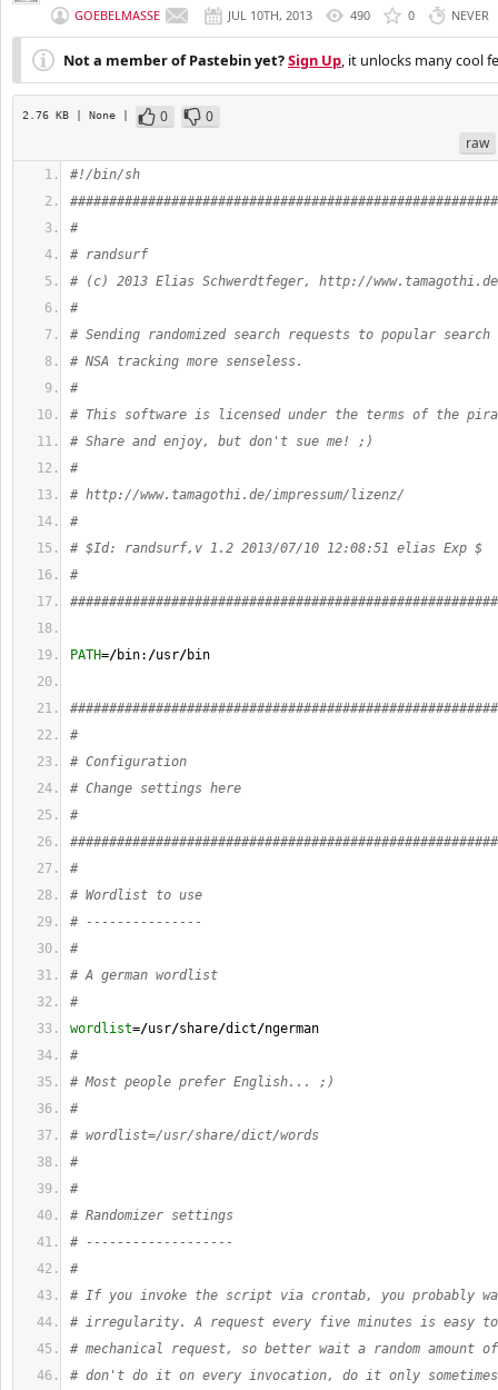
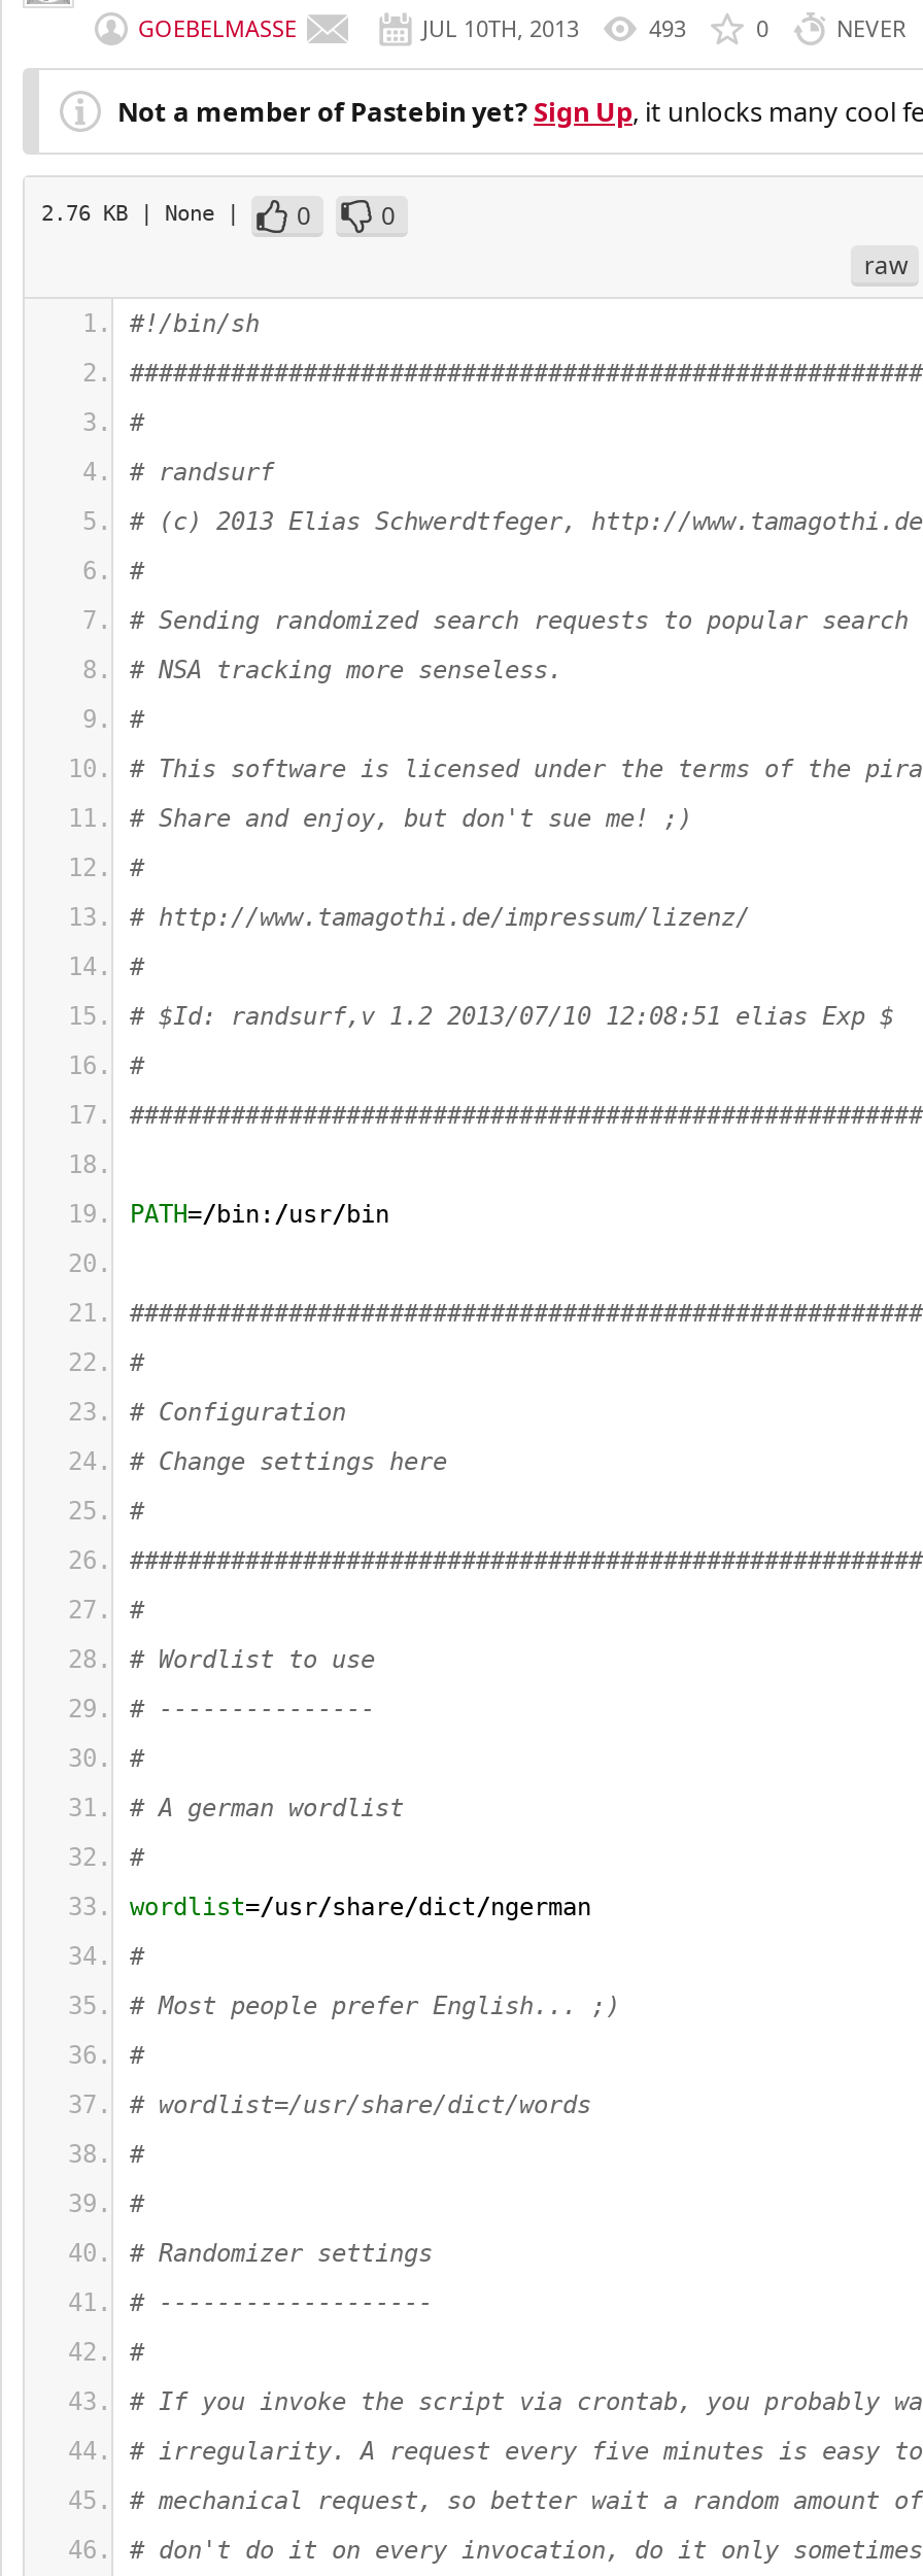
[350,7,370,23] 490 -> [649,12,686,43] 493

